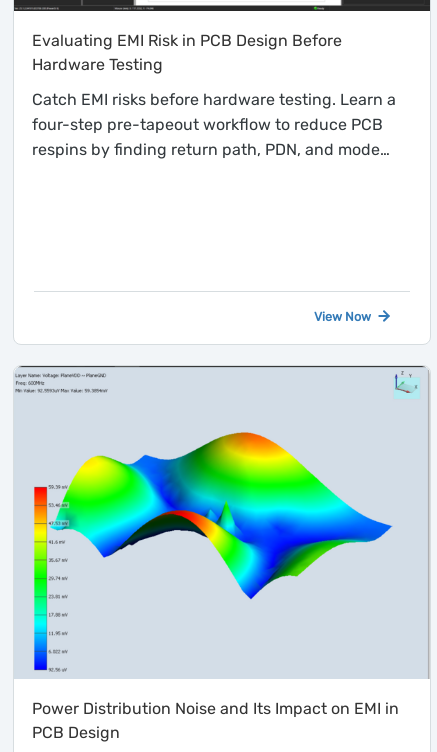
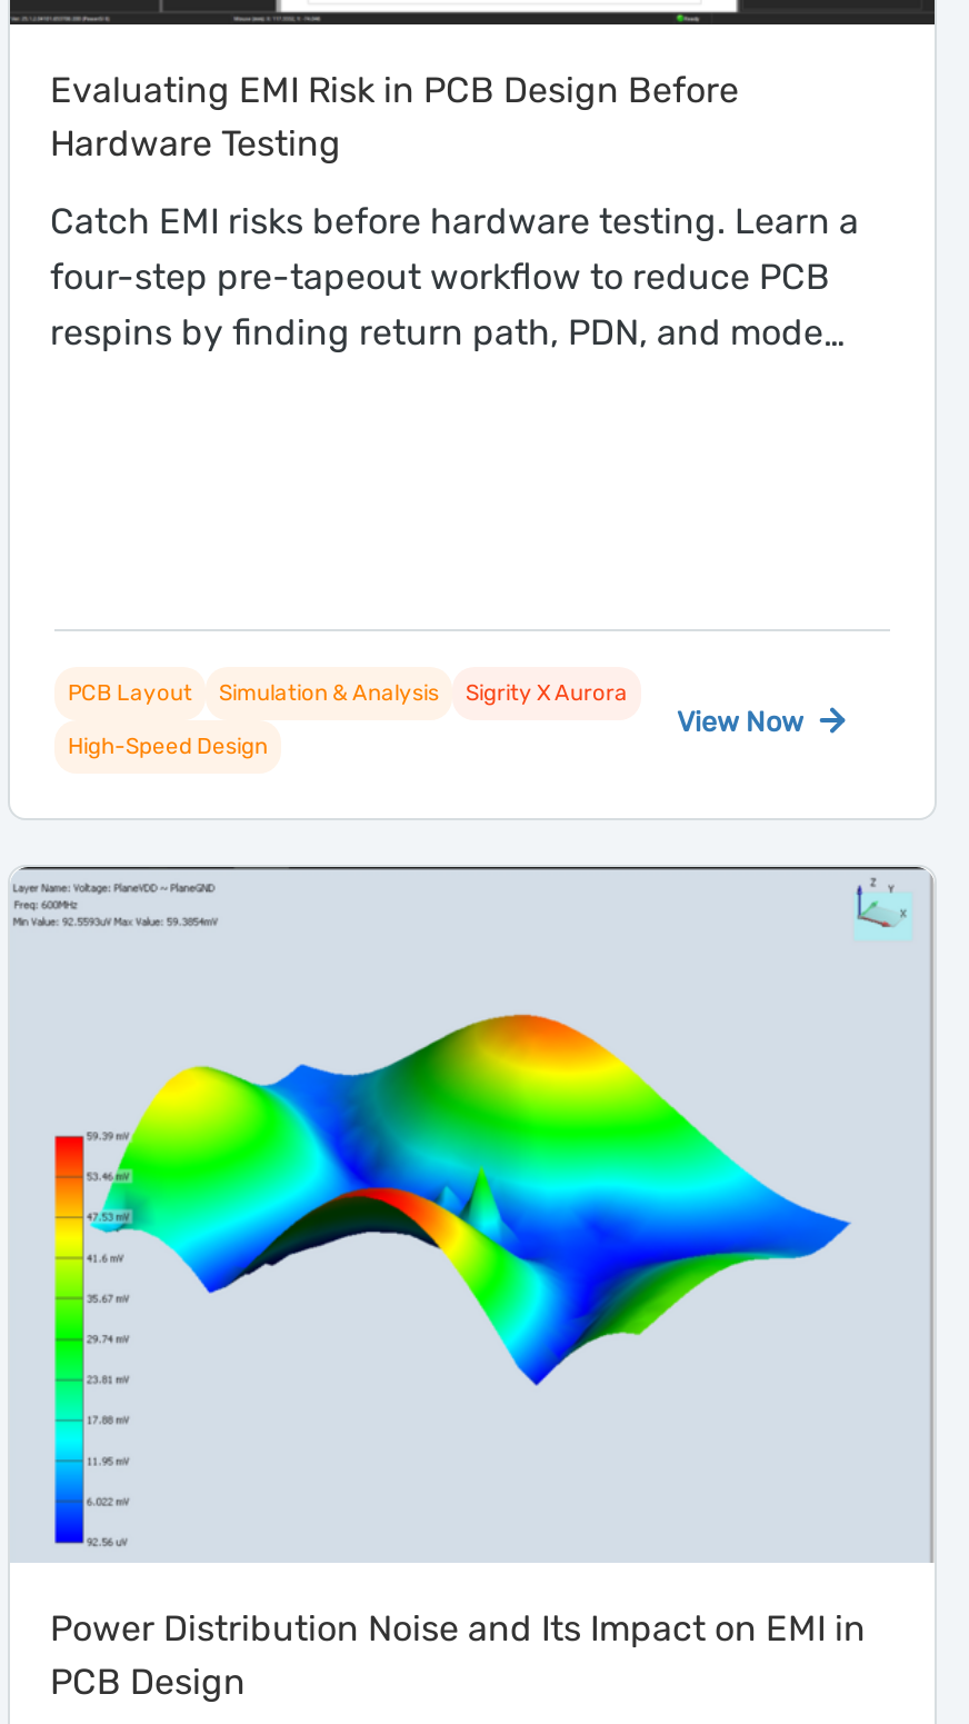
none -> [68,680,628,761] PCB Layout | Simulation & Analysis | Sigrity X Aurora | High-Speed Design

